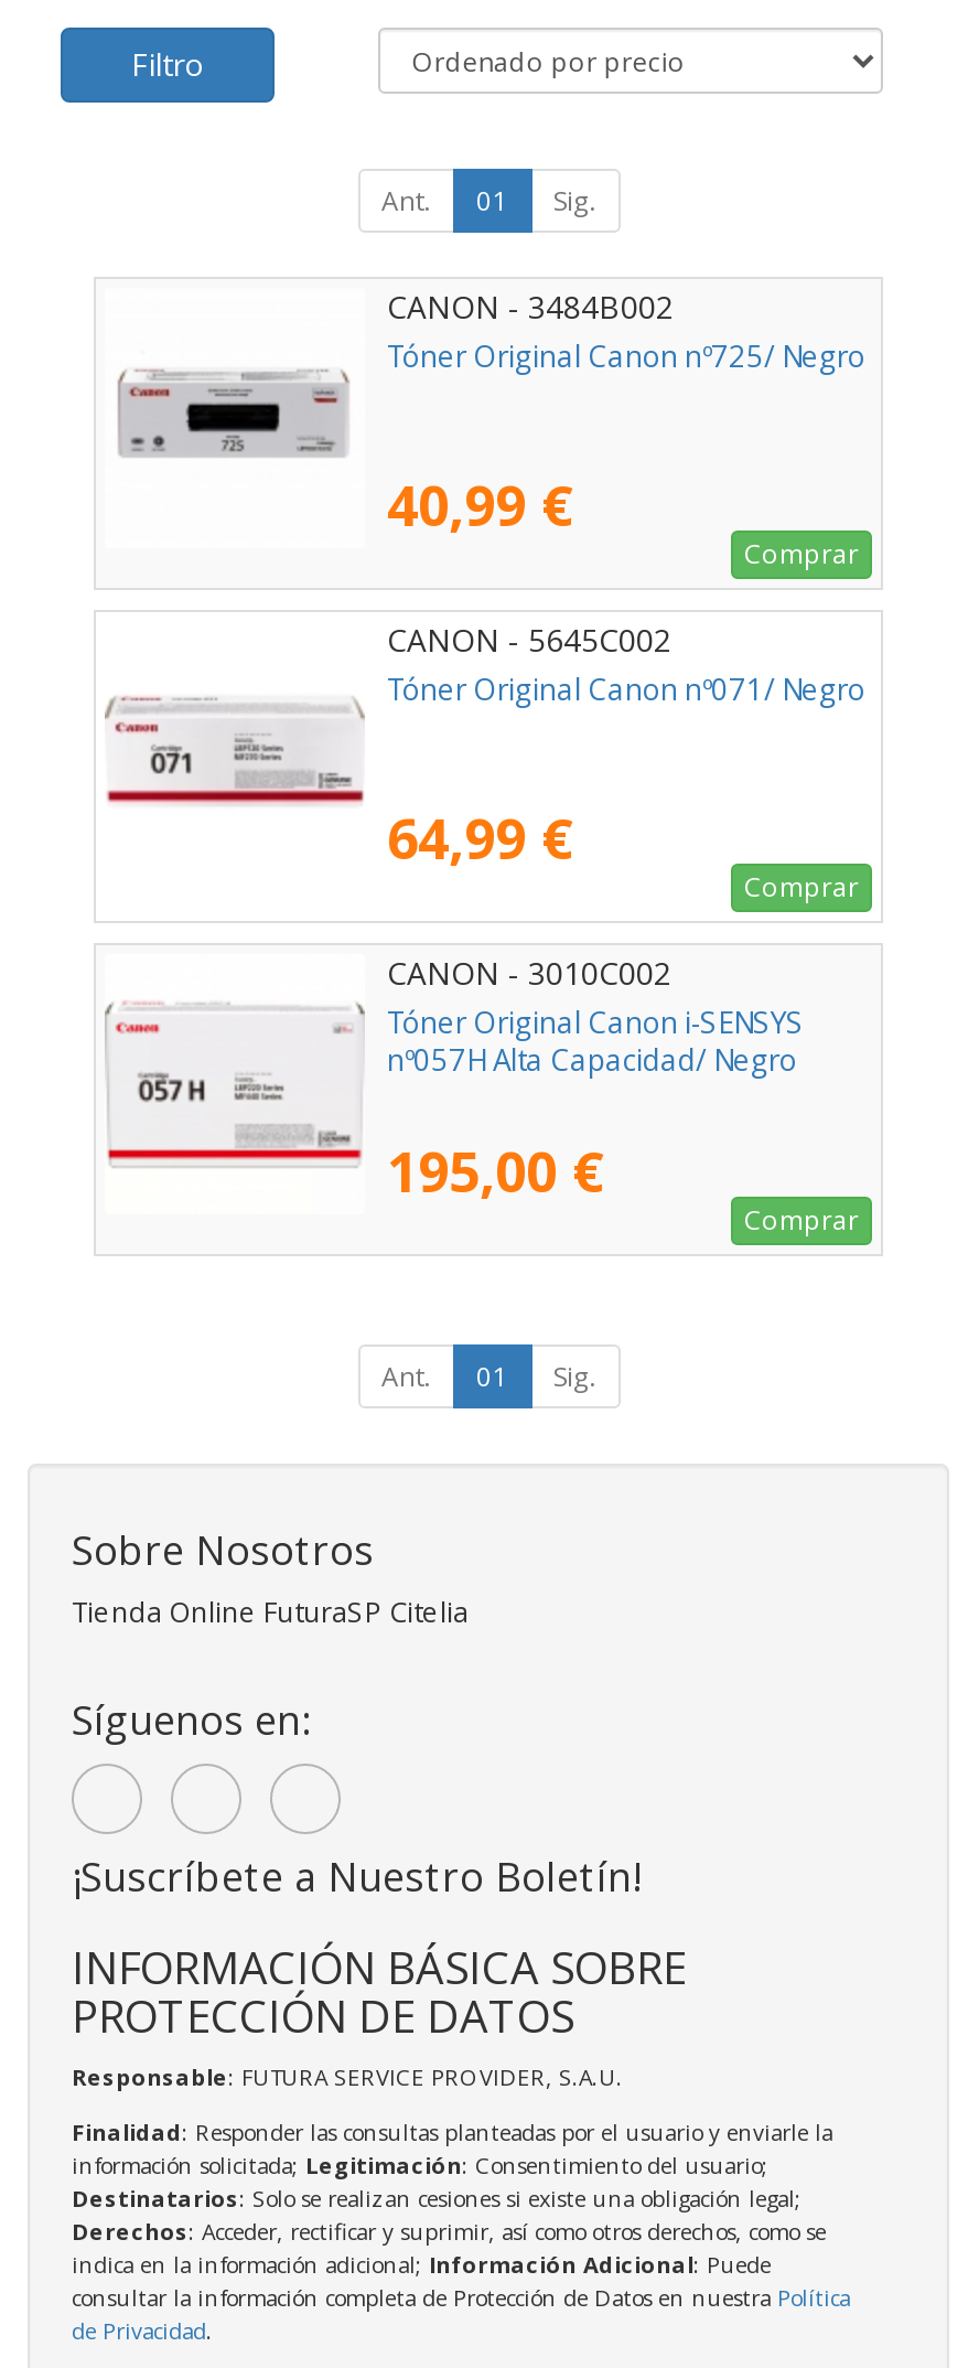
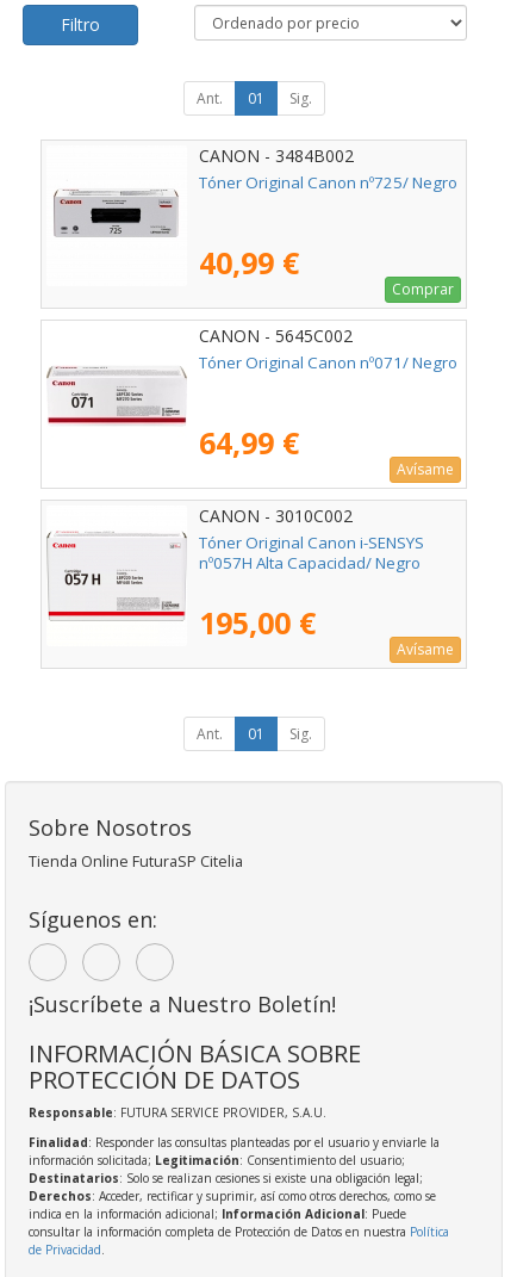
[744,868,859,906] Comprar -> [397,459,454,479] Avísame
[744,1201,859,1239] Comprar -> [397,639,454,659] Avísame

